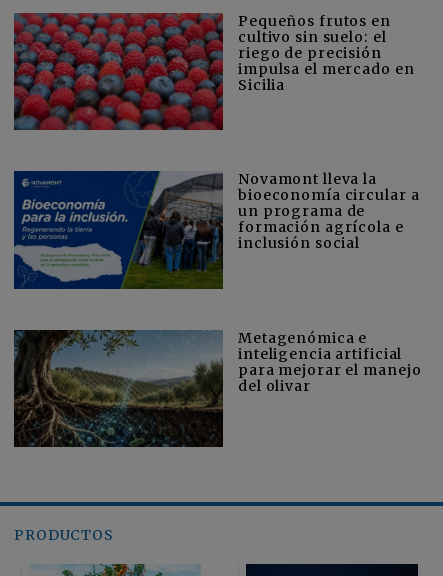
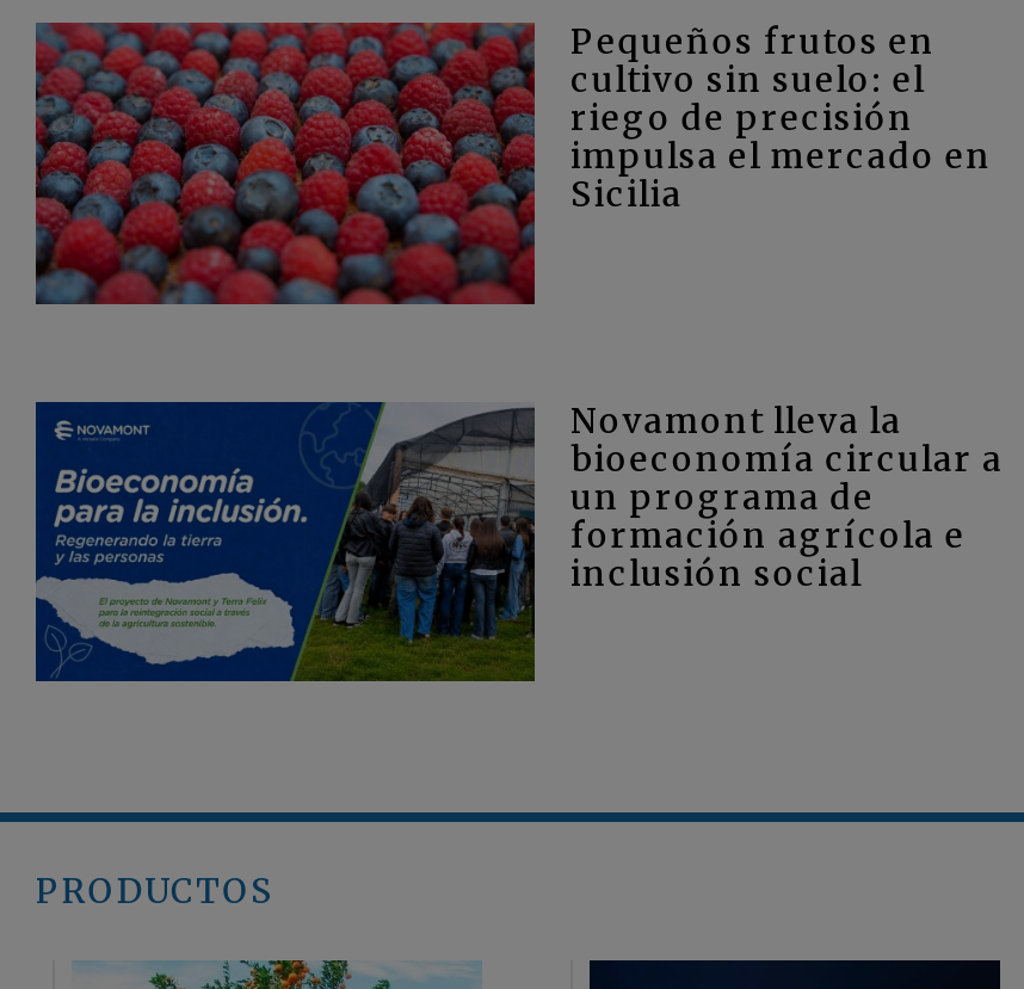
[13,329,421,448] [image] | Metagenómica e | inteligencia artificial | para mejorar el manejo | del olivar -> none

